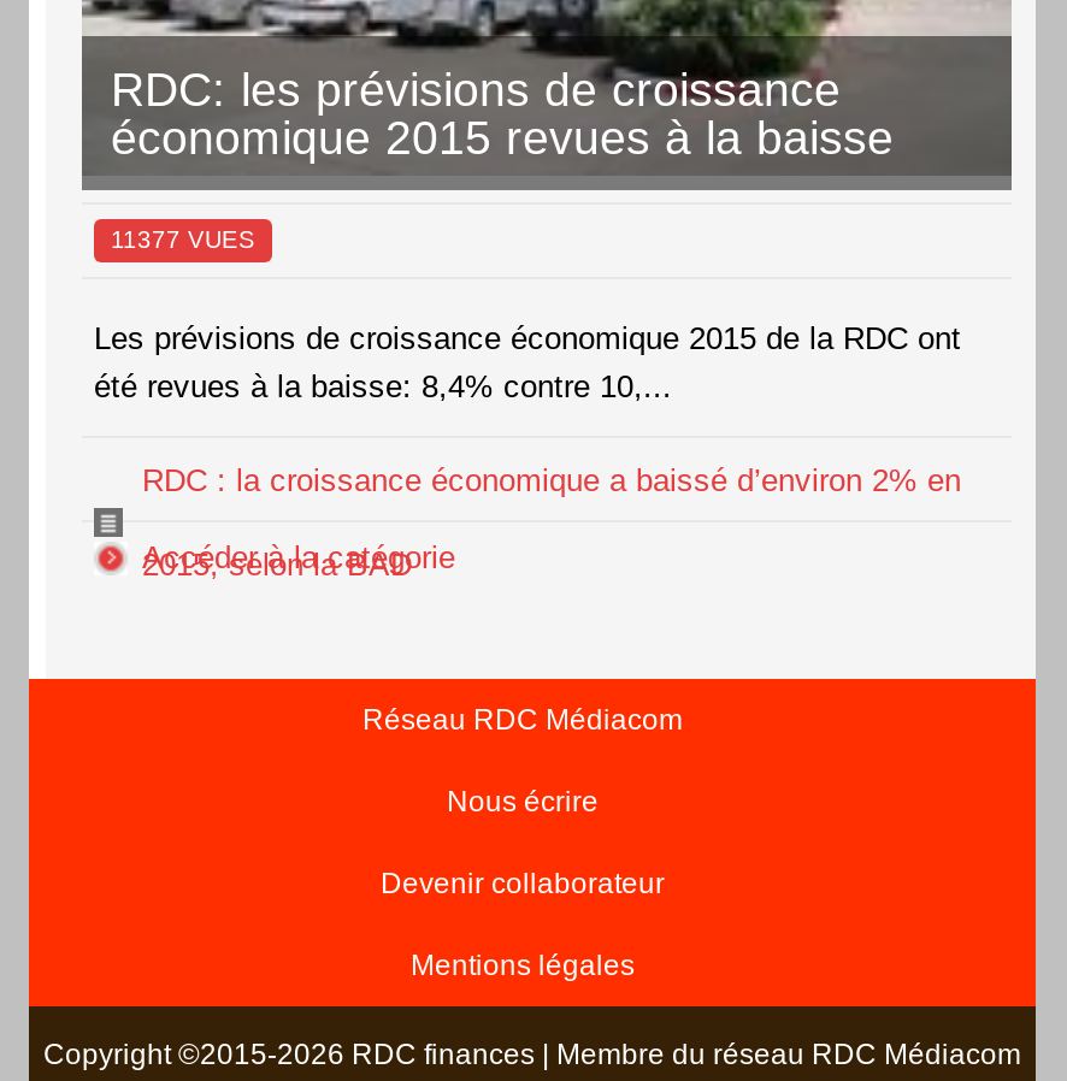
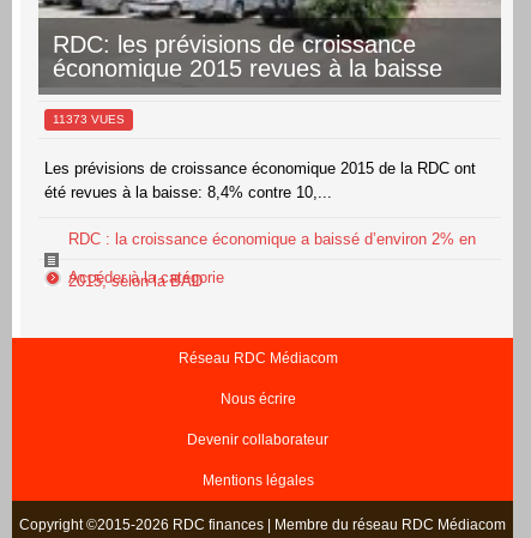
[111,226,255,253] 11377 VUES -> [53,113,125,126] 11373 VUES

